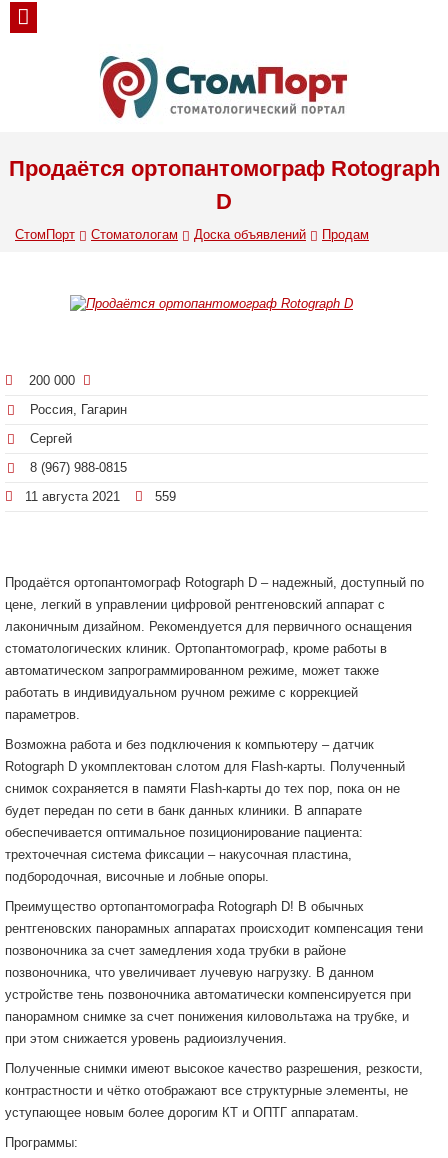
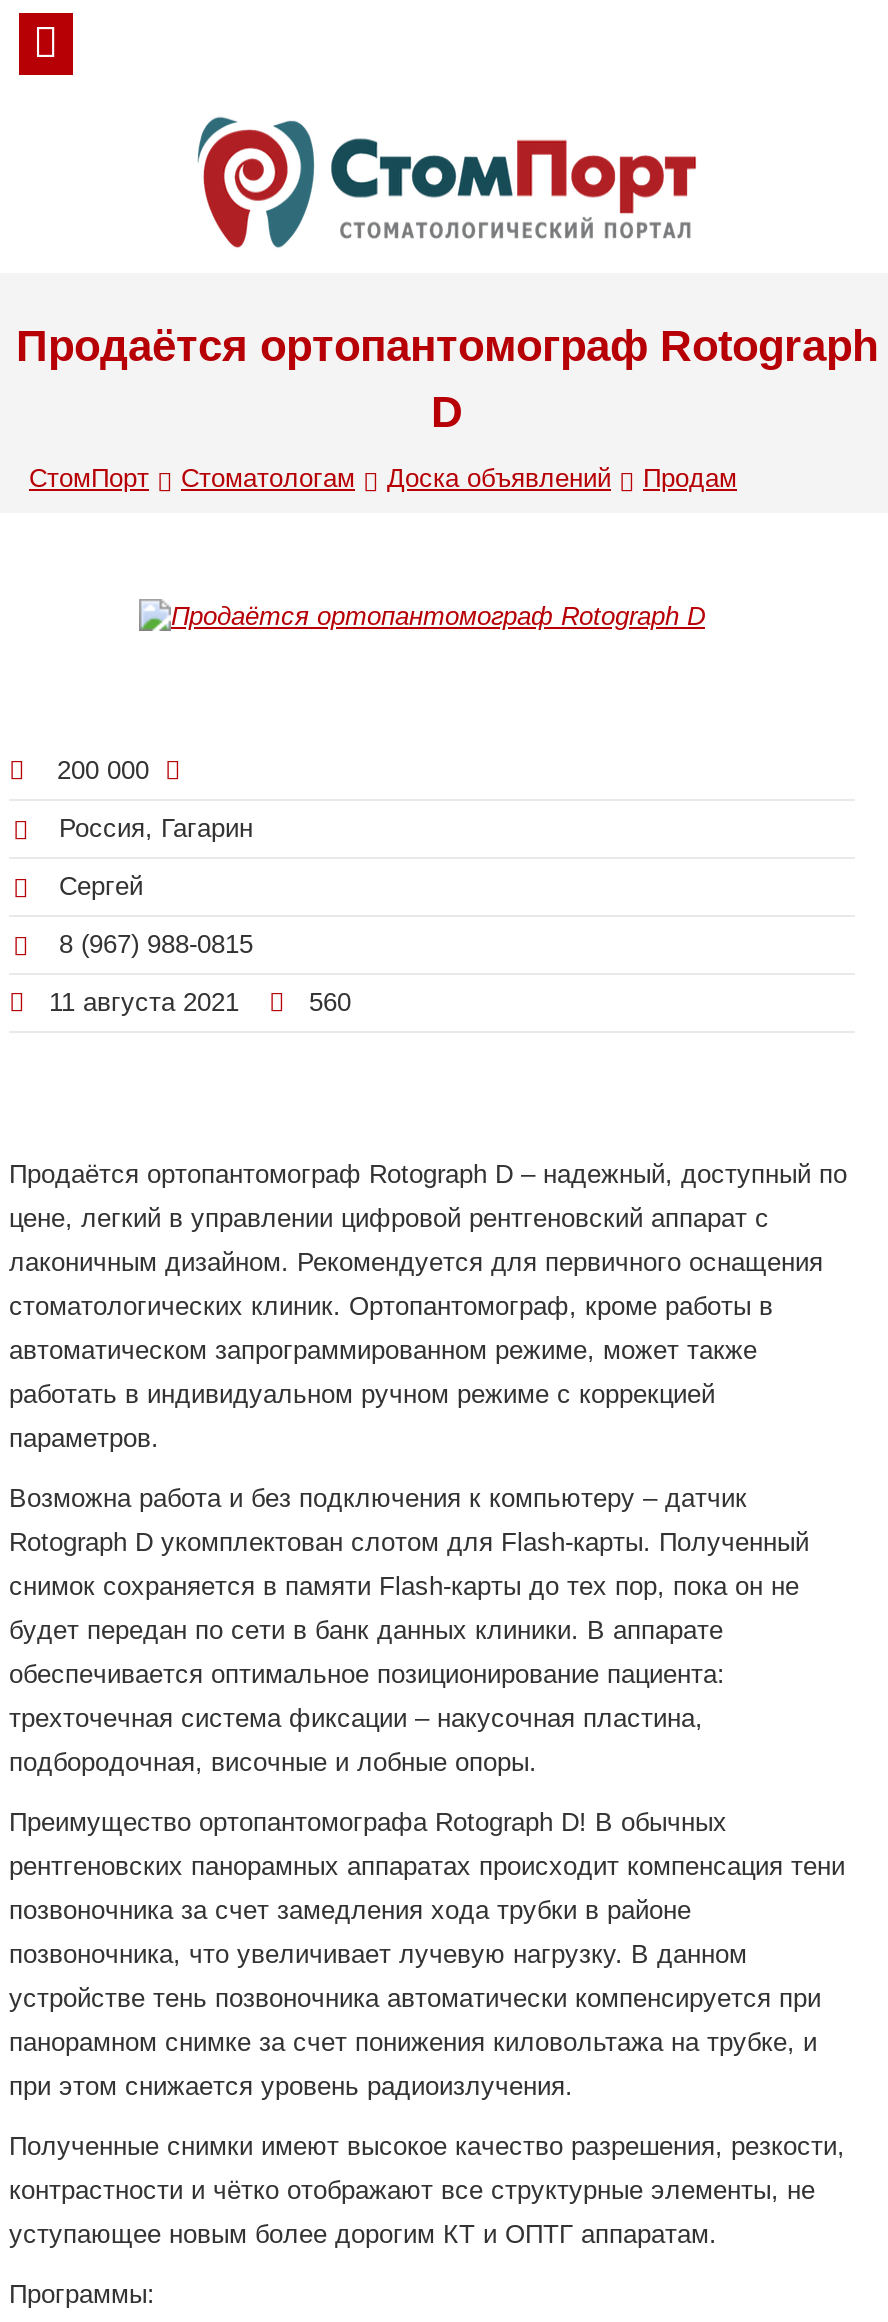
[155,489,176,504] 559 -> [309,986,351,1016] 560

